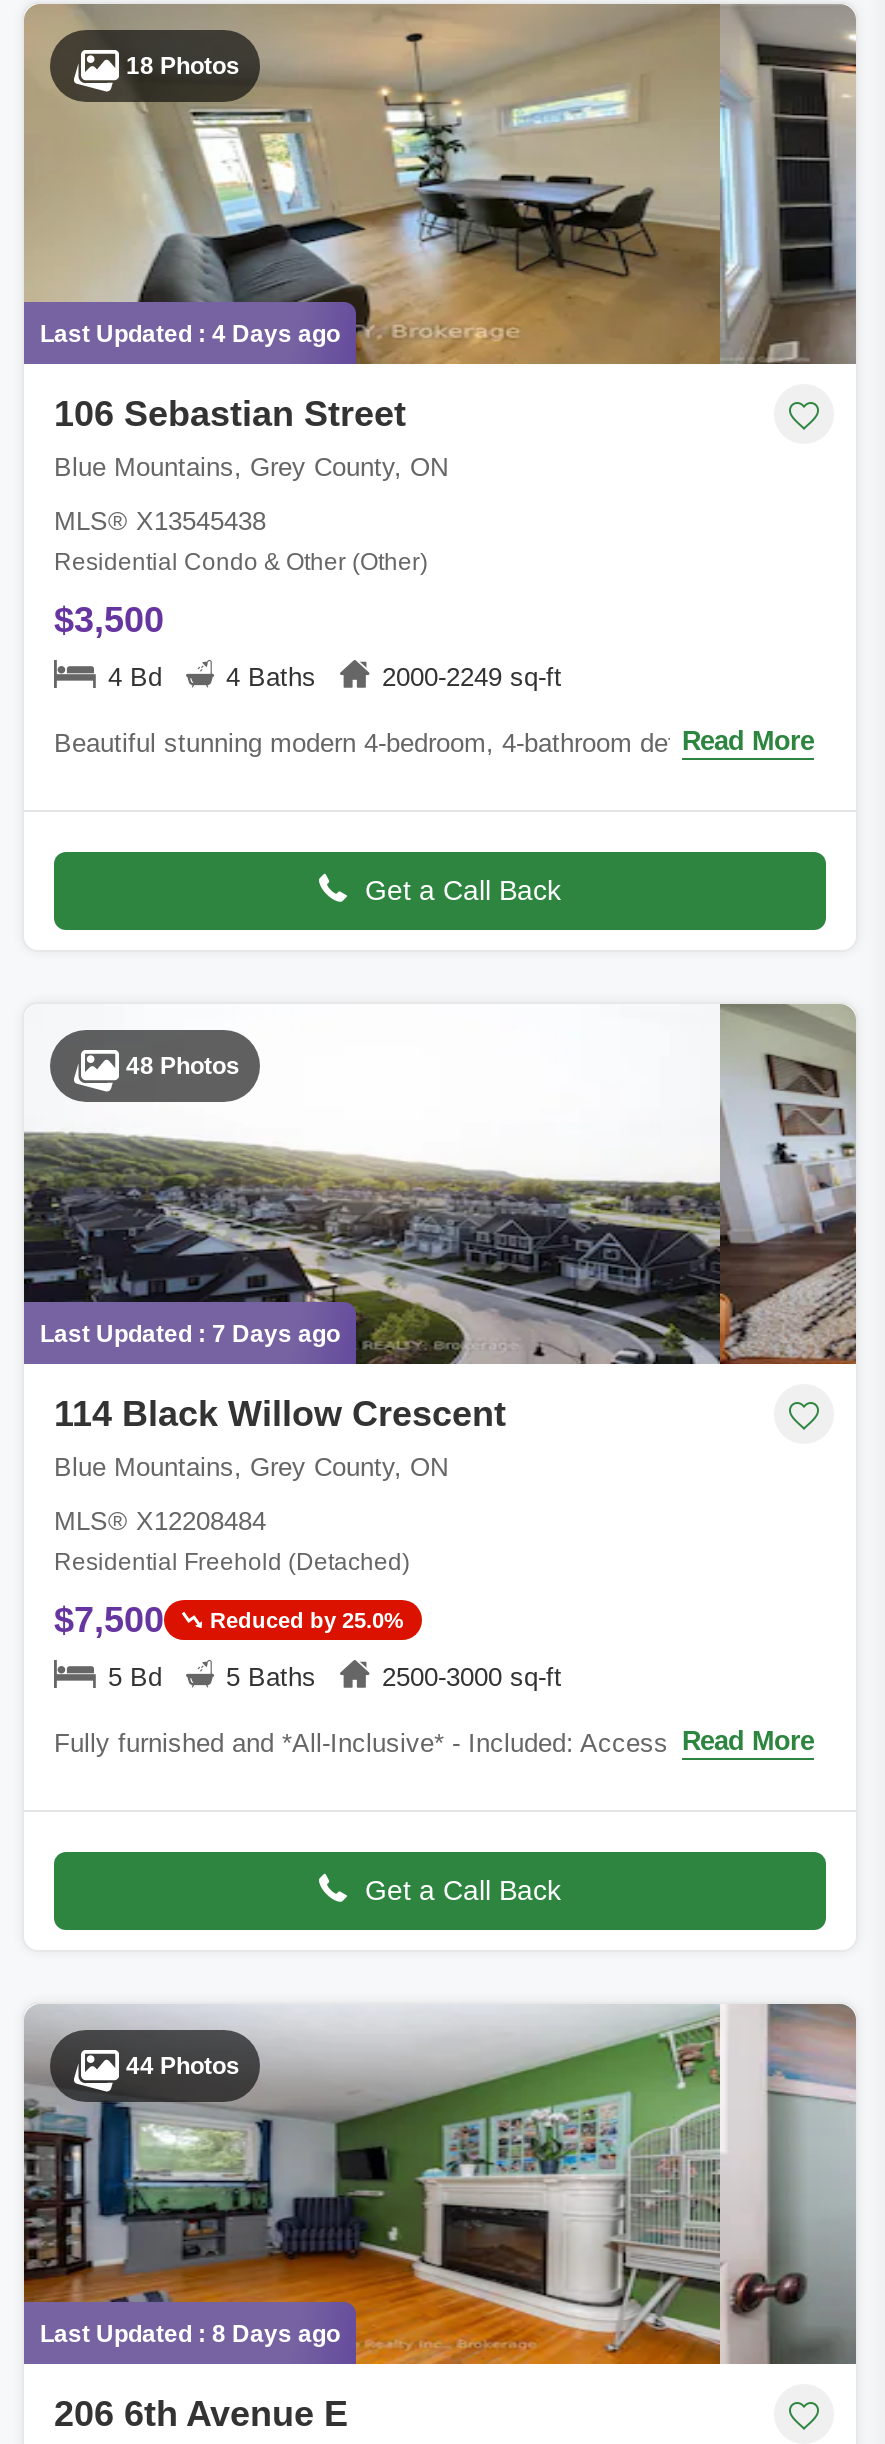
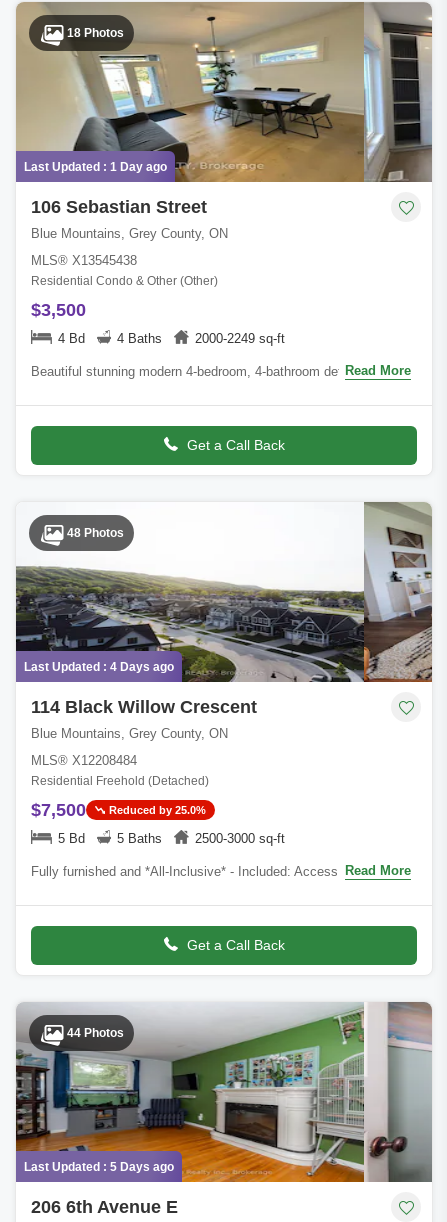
none -> [24,160,167,174] Last Updated : 1 Day ago
moved [40,320,340,348] -> [24,660,174,674]: Last Updated : 4 Days ago
[40,1320,340,1348] Last Updated : 7 Days ago -> none
[40,2320,340,2348] Last Updated : 8 Days ago -> [24,1160,174,1174] Last Updated : 5 Days ago

